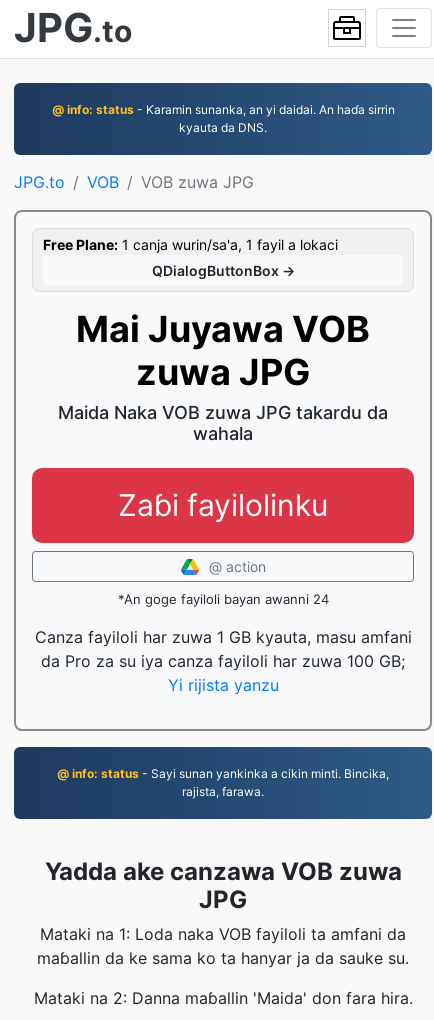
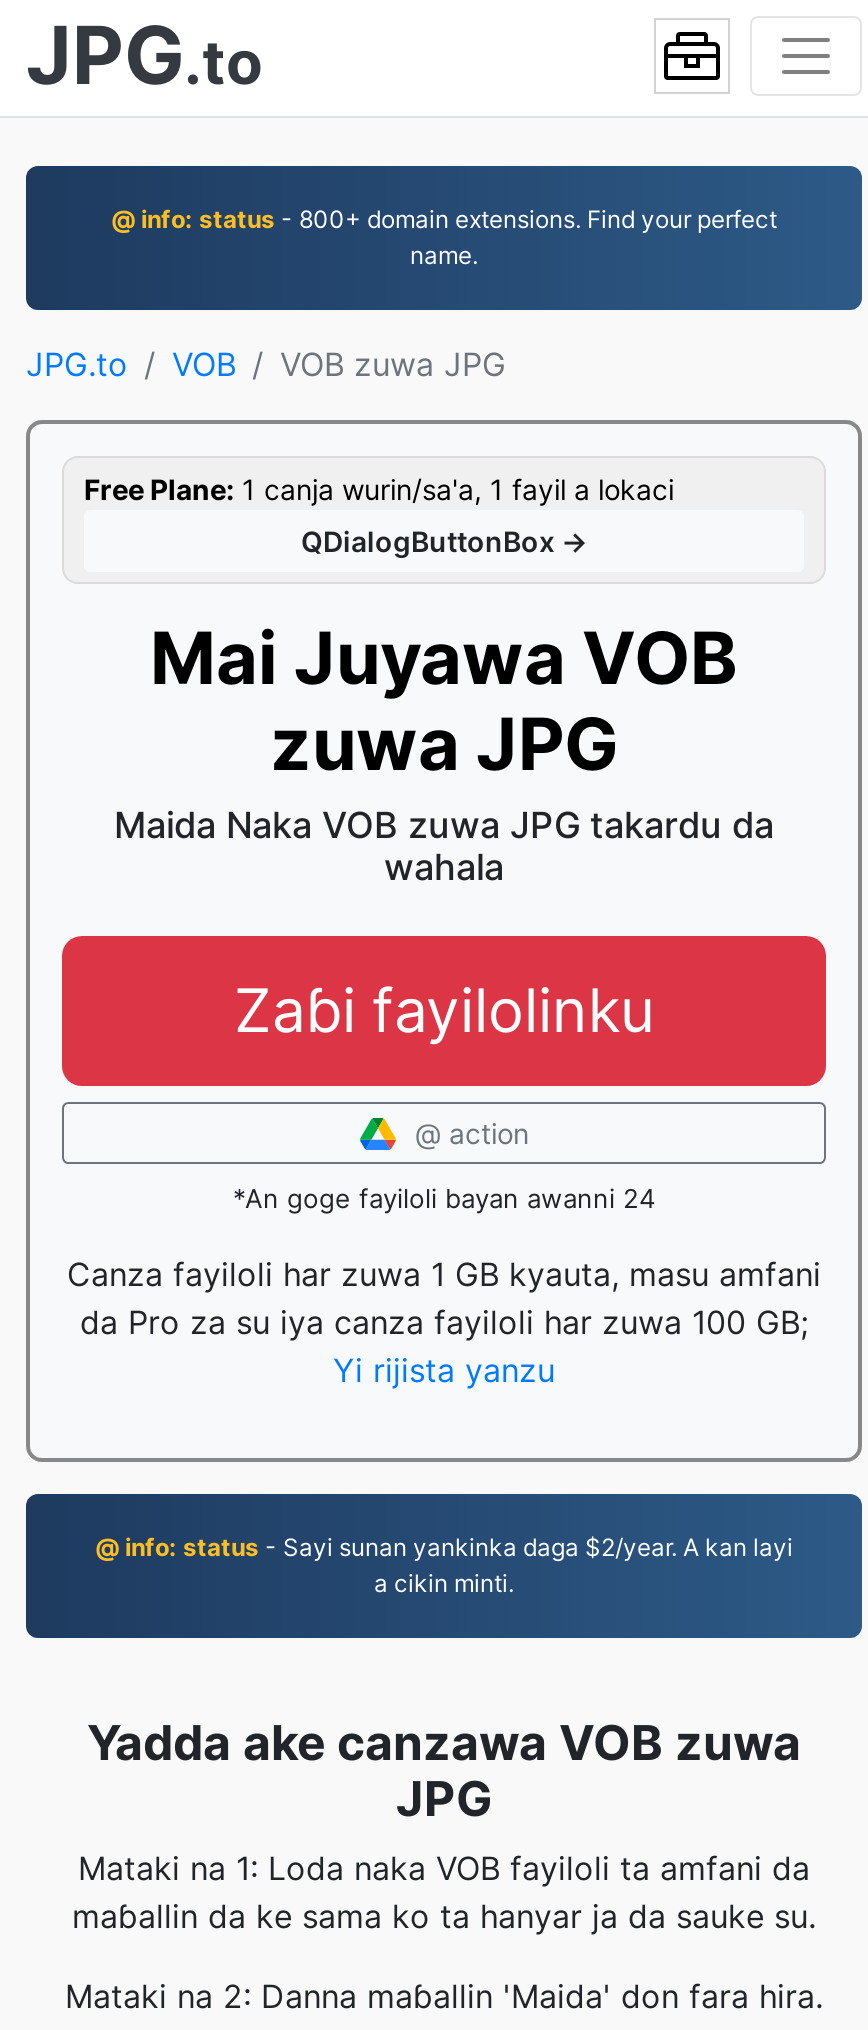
[51,102,394,135] @ info: status - Ƙaramin sunanka, an yi daidai. An haɗa sirrin | kyauta da DNS. -> [111,204,777,270] @ info: status - 800+ domain extensions. Find your perfect | name.
[57,766,389,799] @ info: status - Sayi sunan yankinka a cikin minti. Bincika, | rajista, farawa. -> [95,1532,793,1598] @ info: status - Sayi sunan yankinka daga $2/year. A kan layi | a cikin minti.

